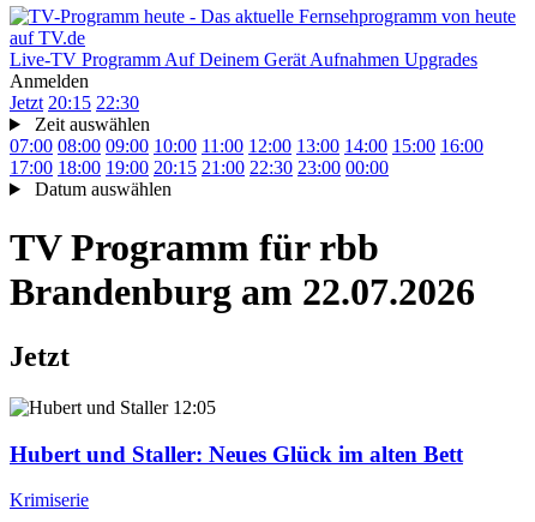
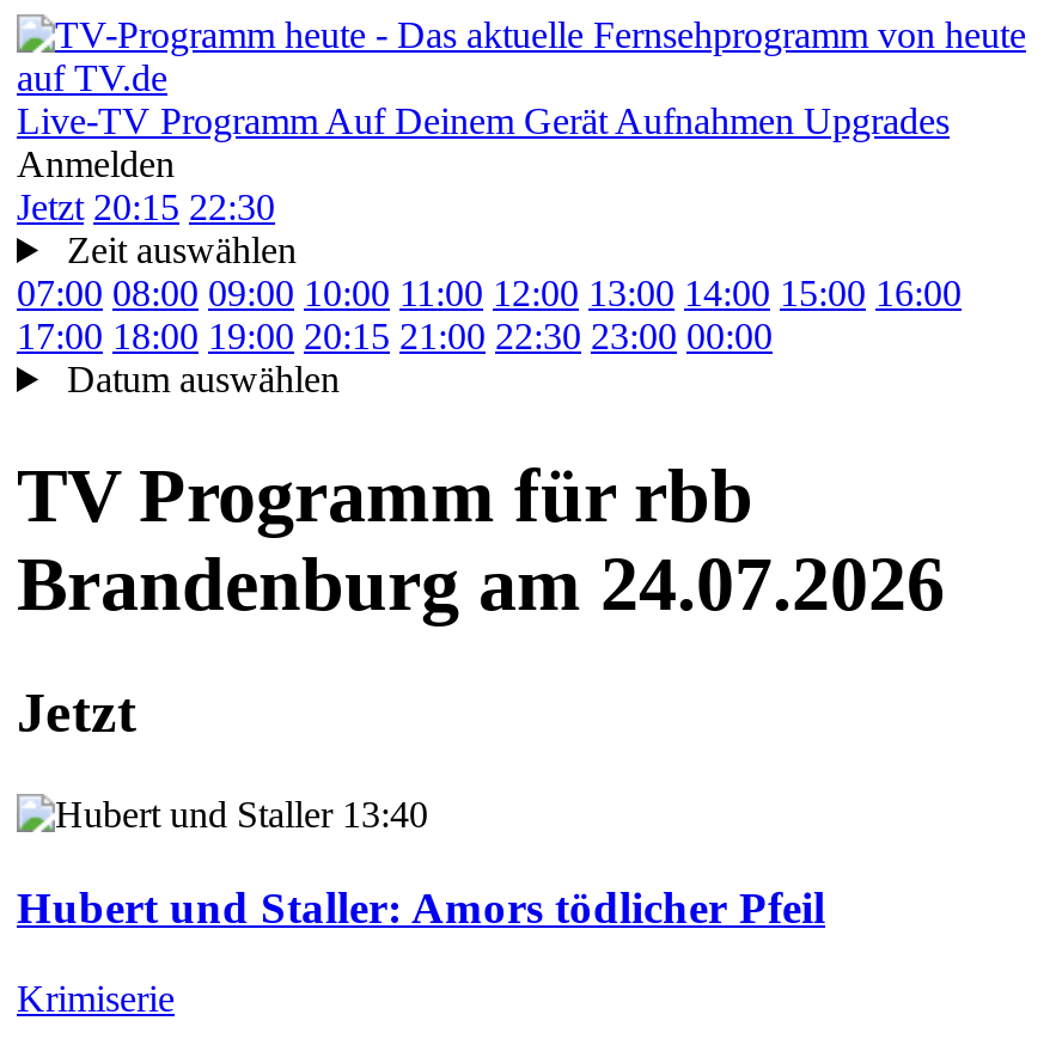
[10,270,475,314] Brandenburg am 22.07.2026 -> [17,541,945,627] Brandenburg am 24.07.2026
[173,397,216,417] 12:05 -> [342,793,428,834] 13:40
[10,441,463,466] Hubert und Staller: Neues Glück im alten Bett -> [17,881,825,931] Hubert und Staller: Amors tödlicher Pfeil

